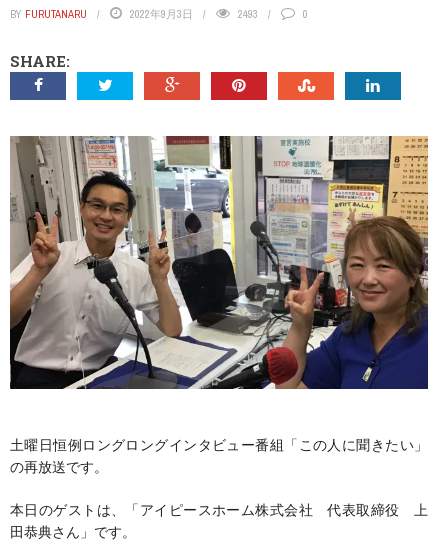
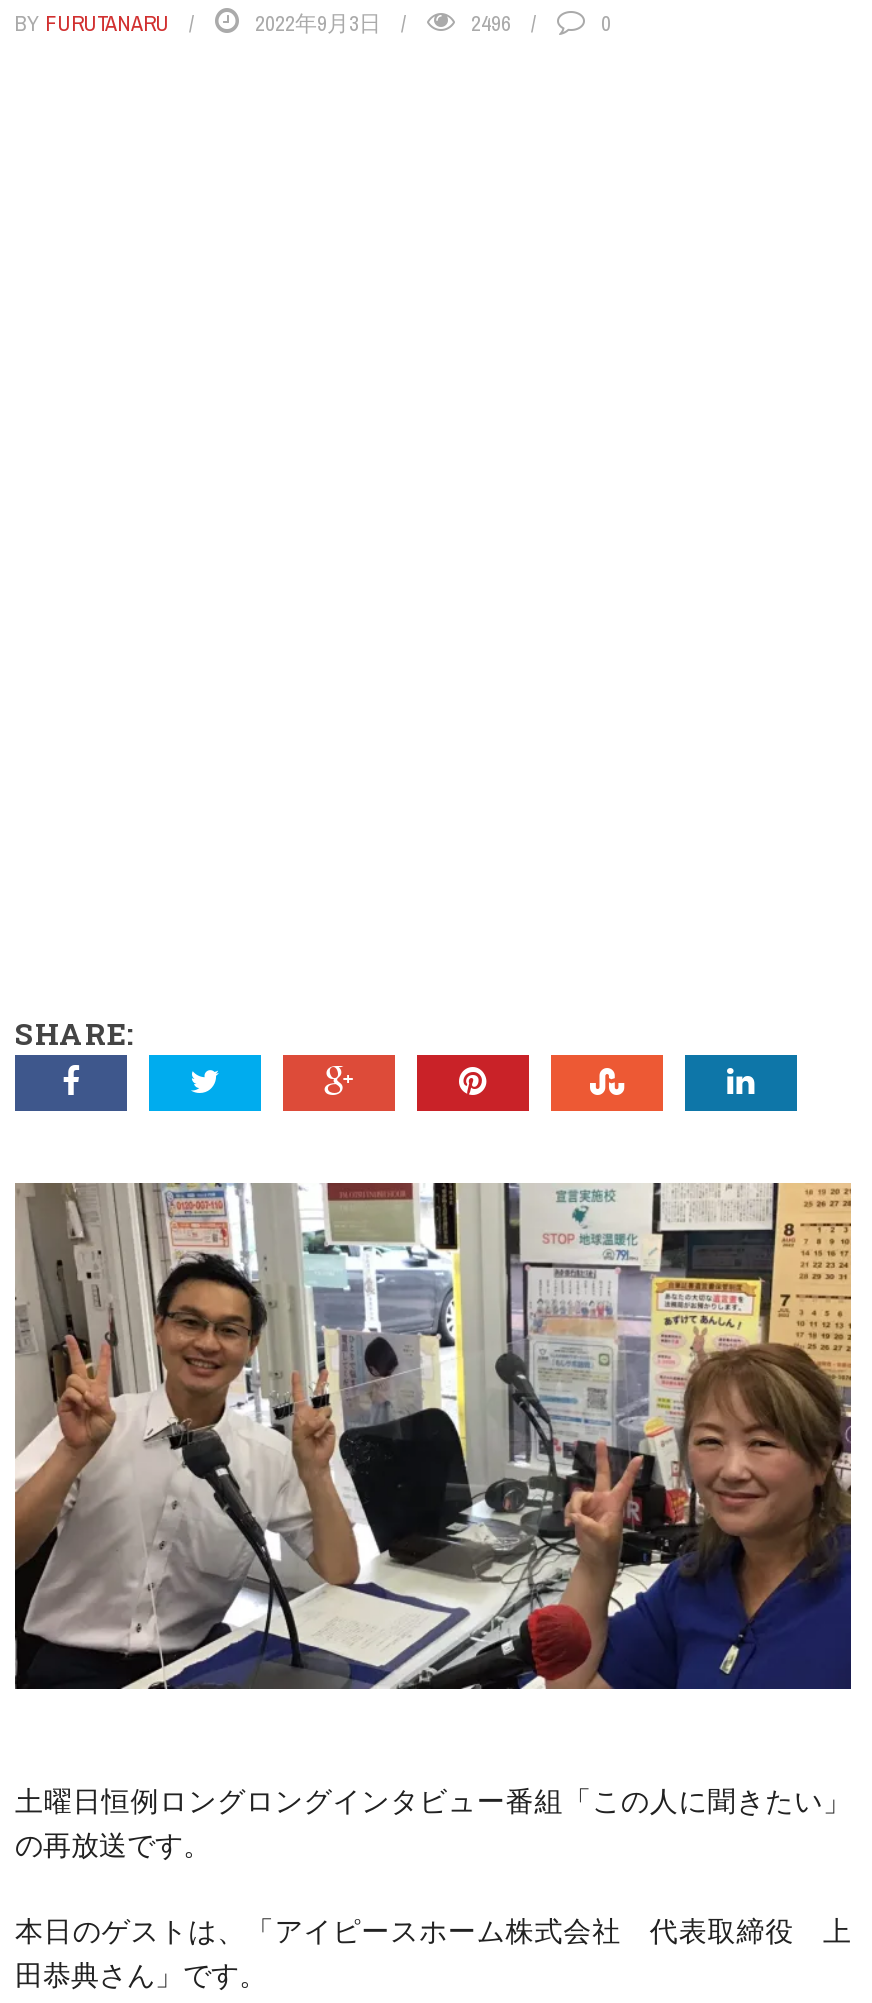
[238,7,258,21] 2493 -> [471,9,511,37] 2496

